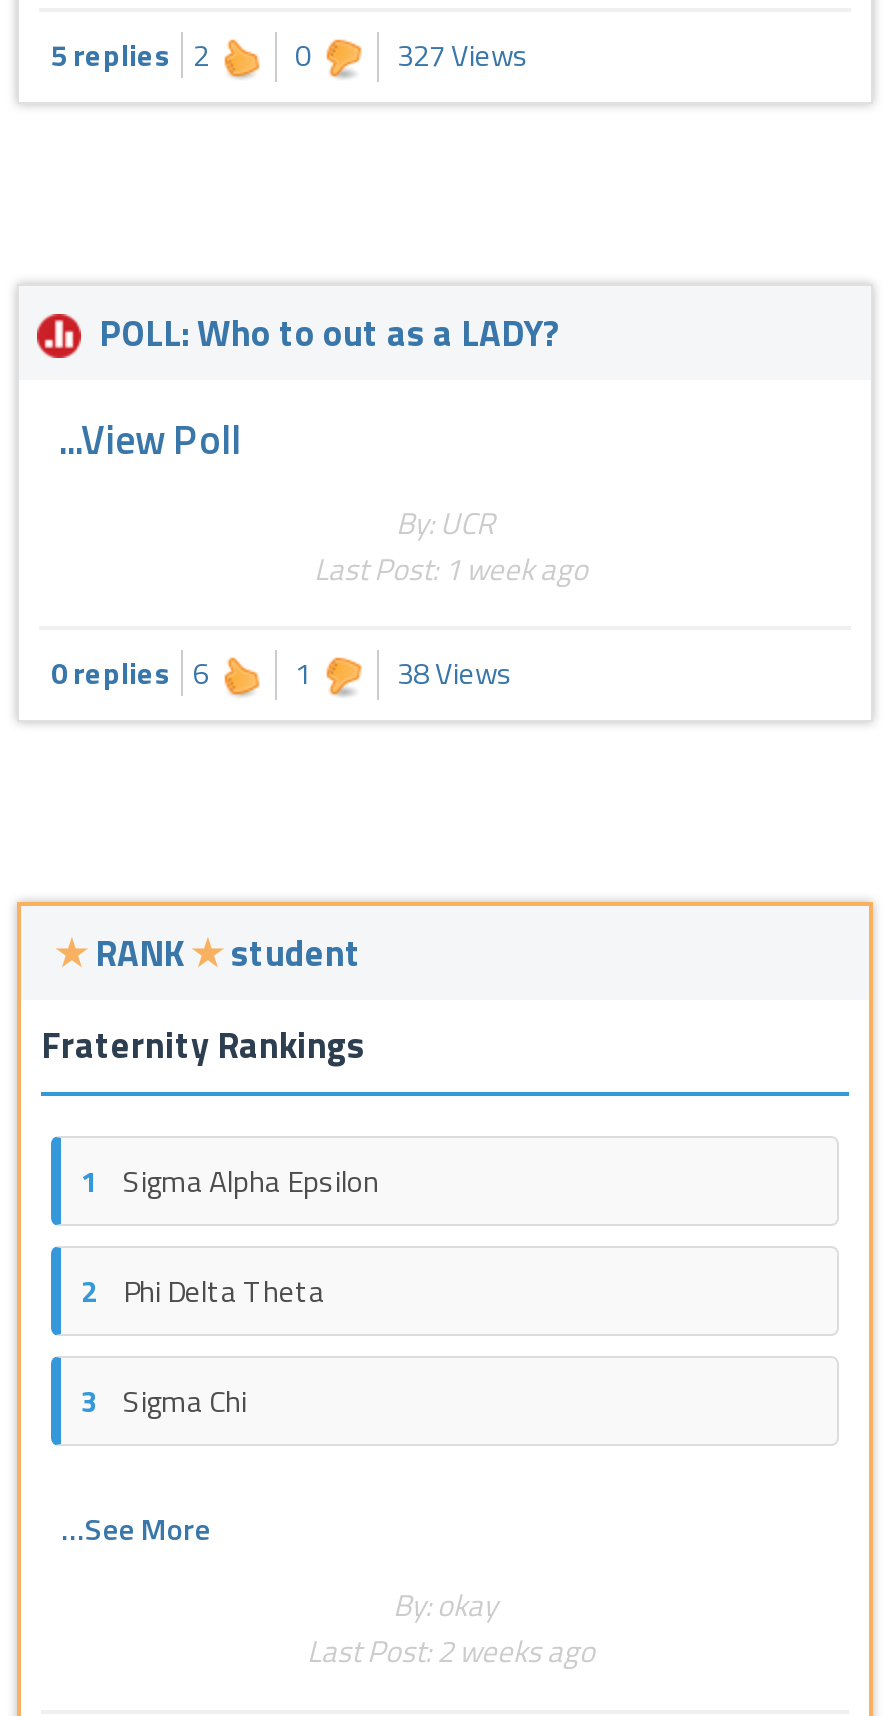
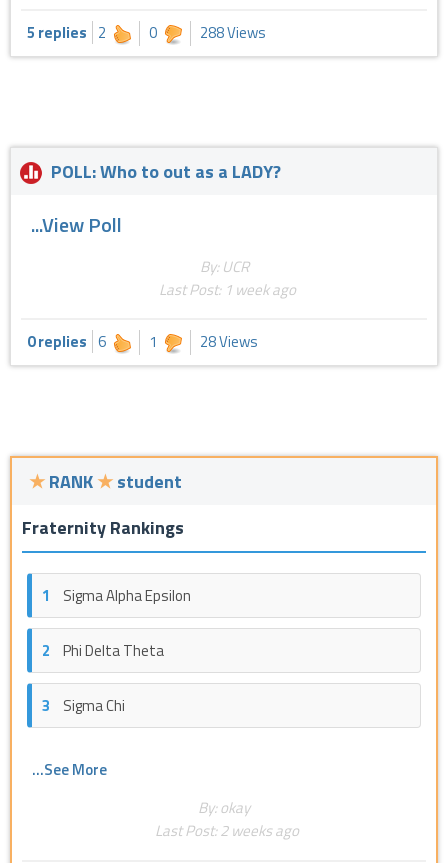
[51,31,529,77] 5 replies 2 0 327 Views -> [27,20,266,43] 5 replies 2 0 288 Views
[397,650,513,696] 38 Views -> [200,330,258,353] 28 Views

